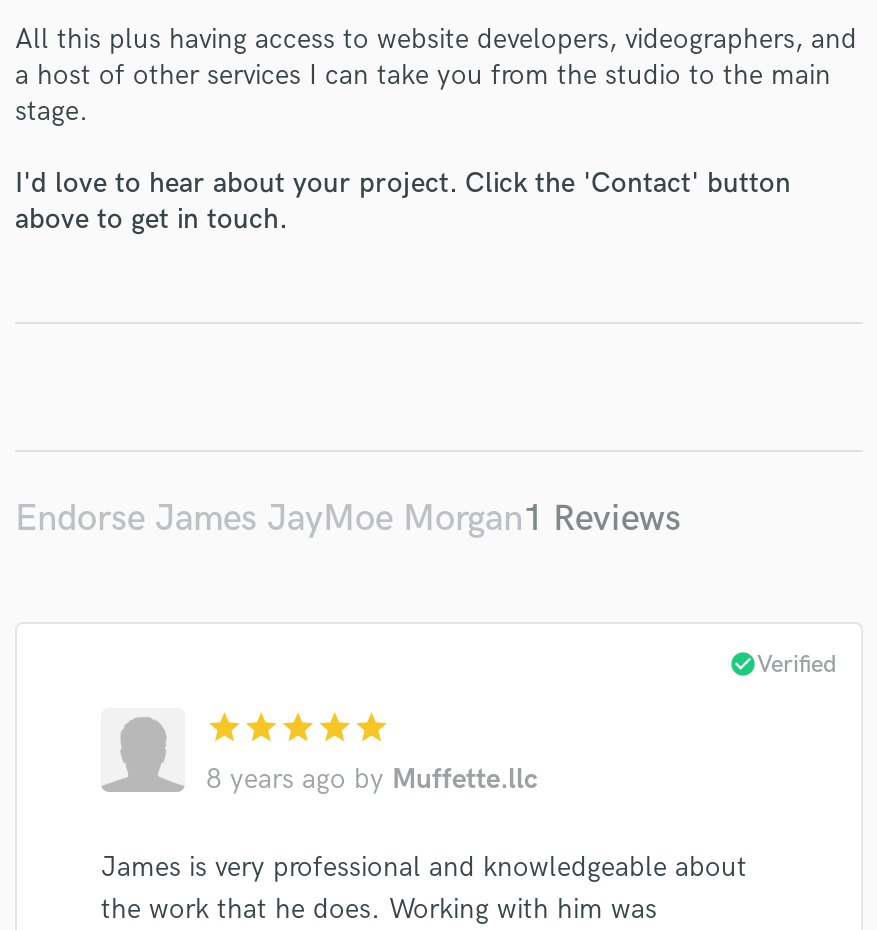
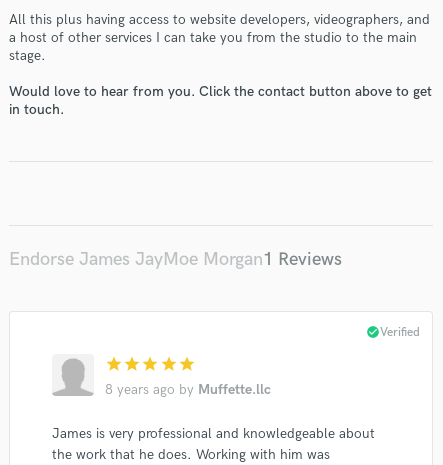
[15,166,791,236] I'd love to hear about your project. Click the 'Contact' button | above to get in touch. -> [9,83,432,118] Would love to hear from you. Click the contact button above to get | in touch.

